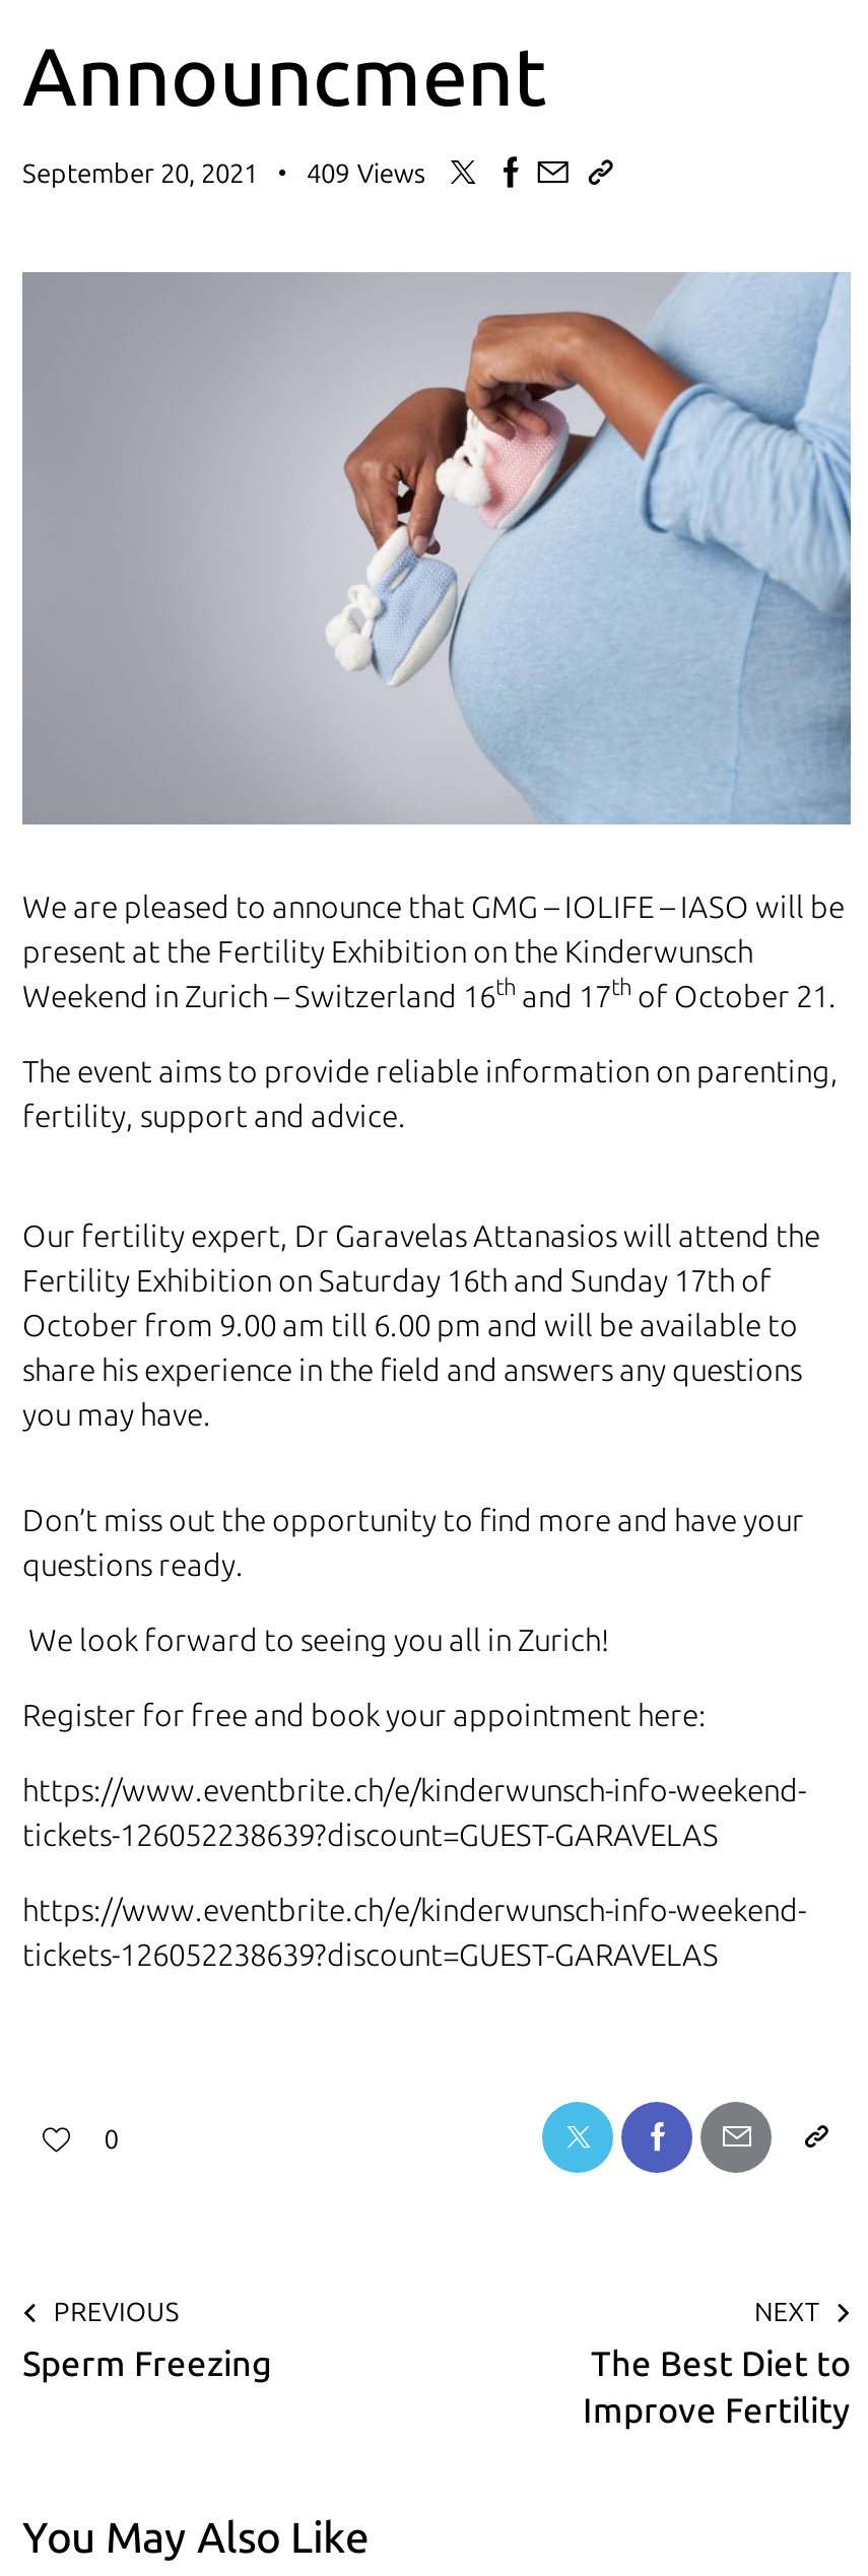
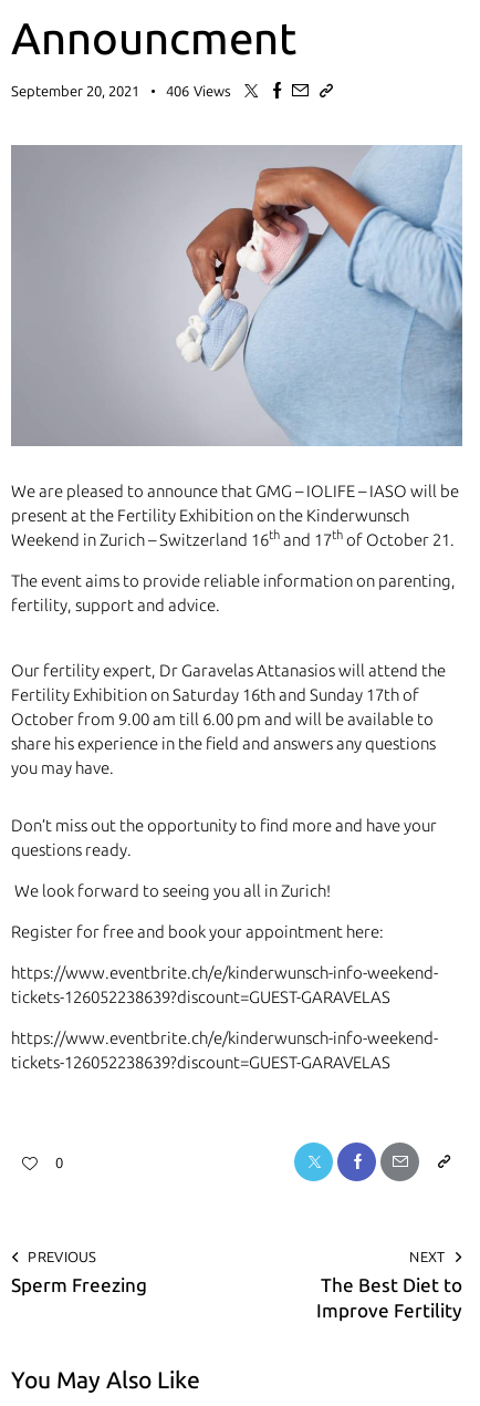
[22,158,426,189] September 20, 2021 409 Views -> [11,83,231,100] September 20, 2021 406 Views

